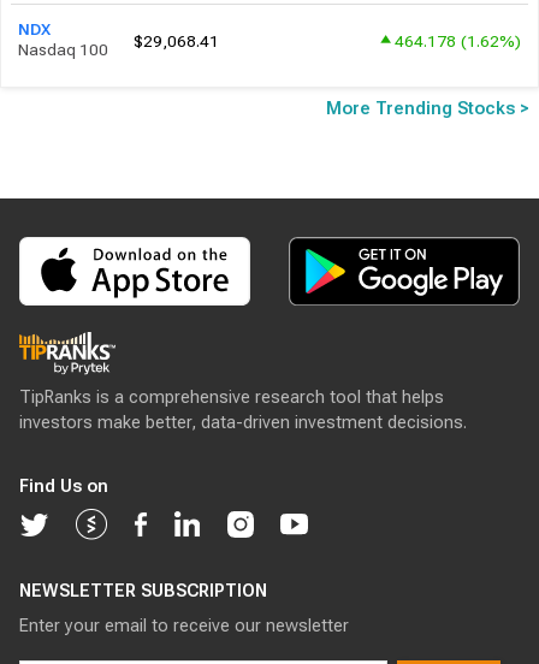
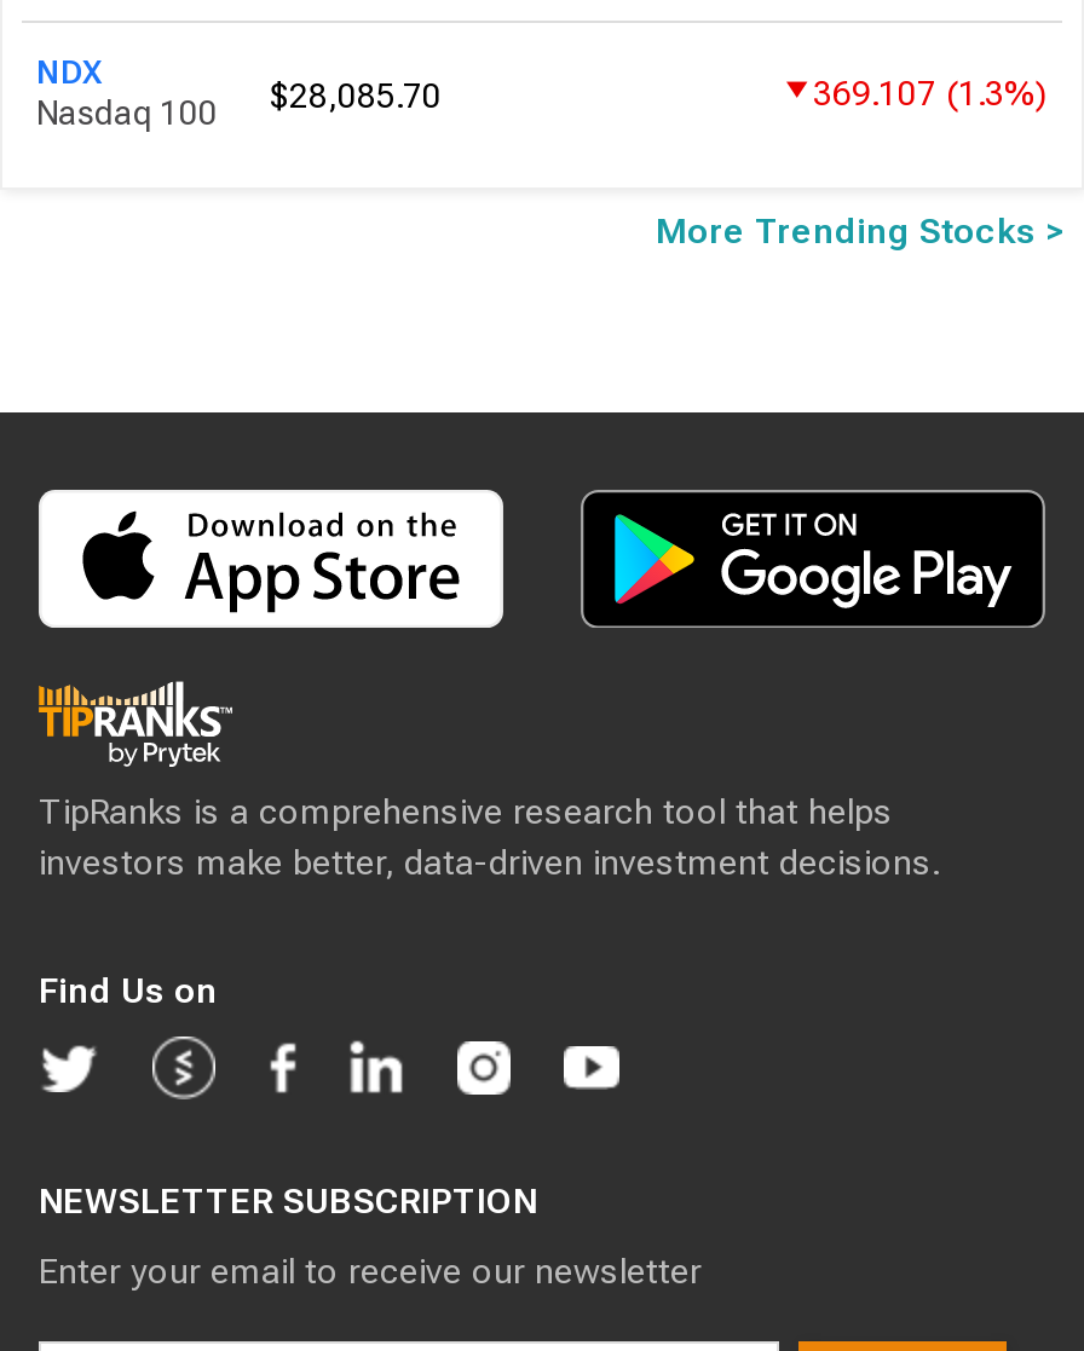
[18,31,220,58] Nasdaq 100 $29,068.41 -> [36,75,442,131] Nasdaq 100 $28,085.70
[395,31,521,50] 464.178 (1.62%) -> [813,74,1048,112] 369.107 (1.3%)

